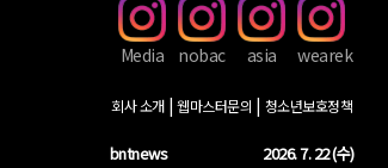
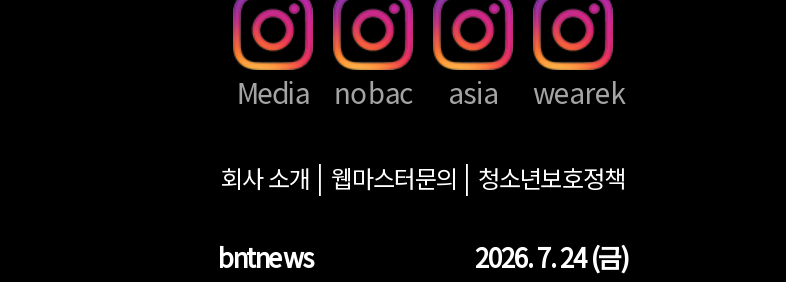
[263,141,354,164] 2026. 7. 22 (수) -> [475,237,628,275] 2026. 7. 24 (금)

